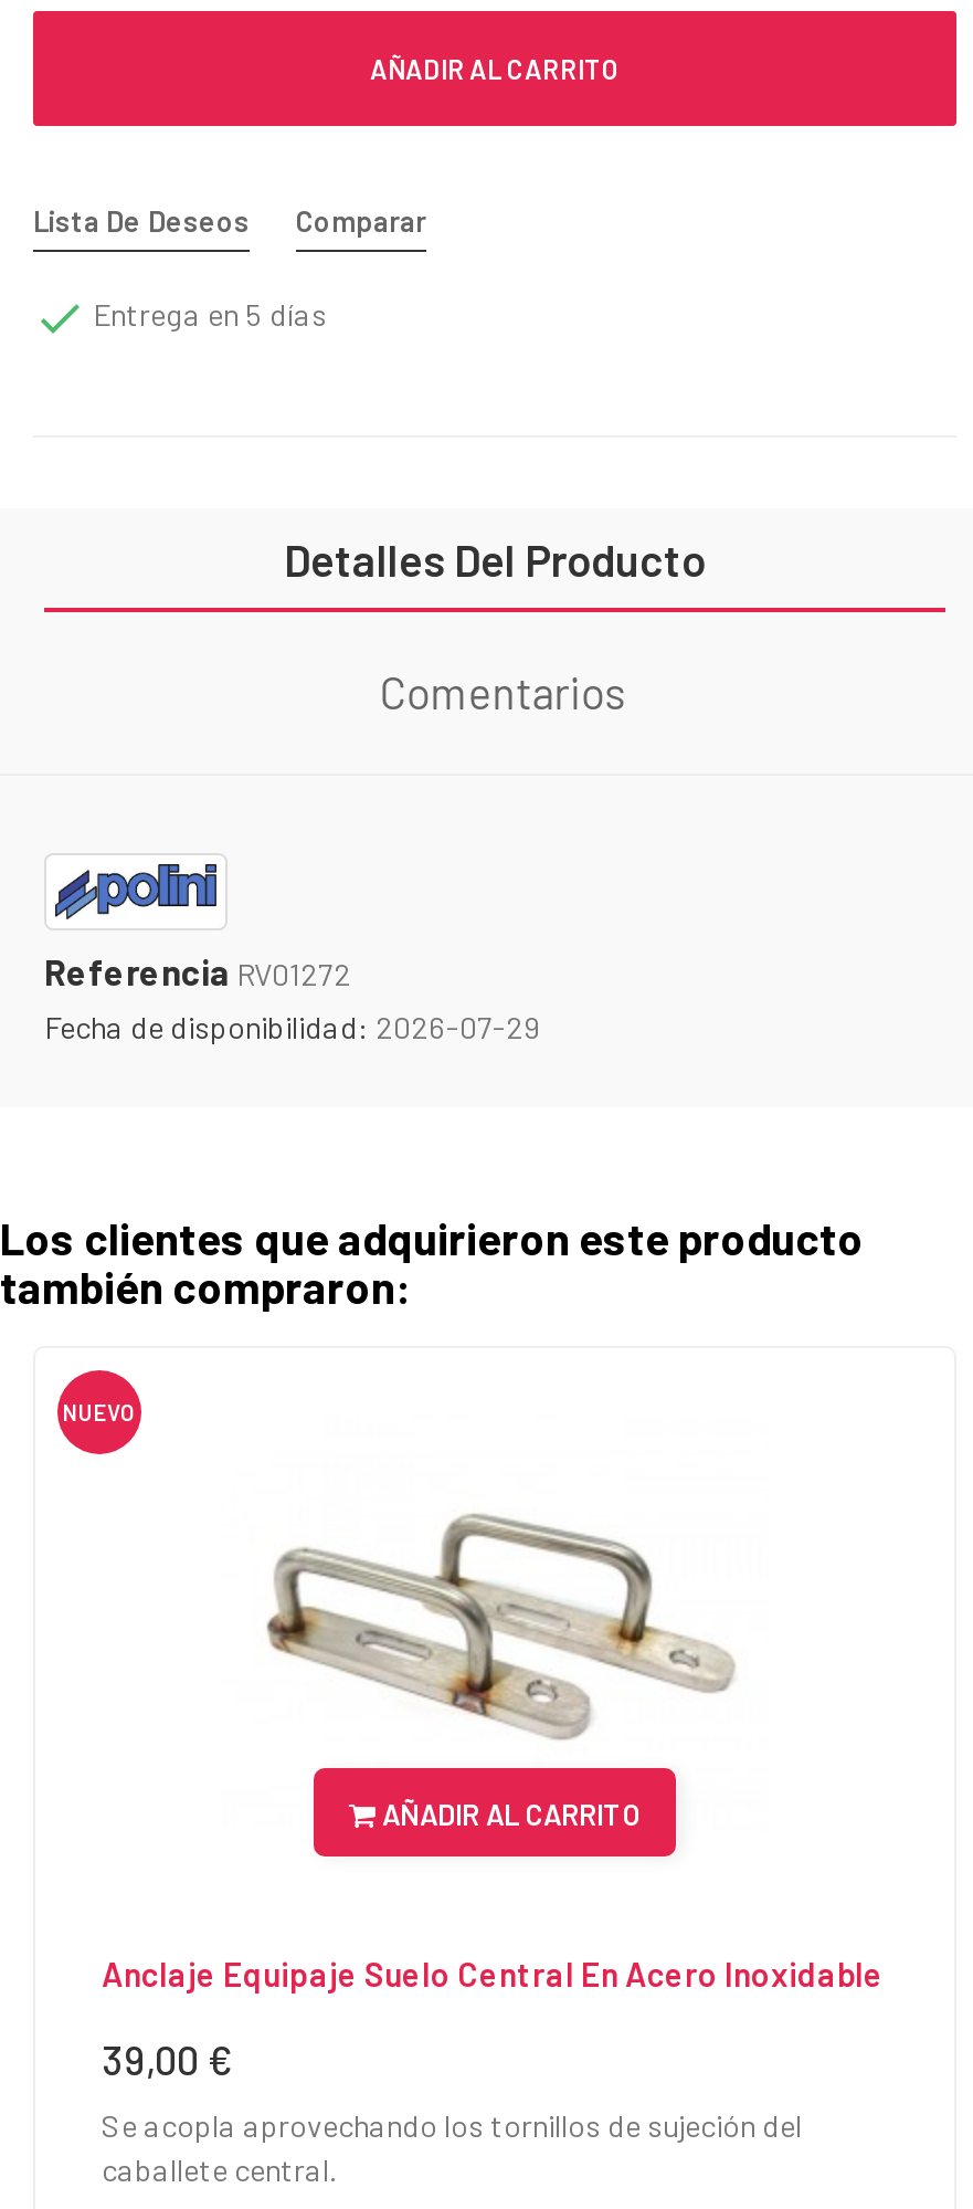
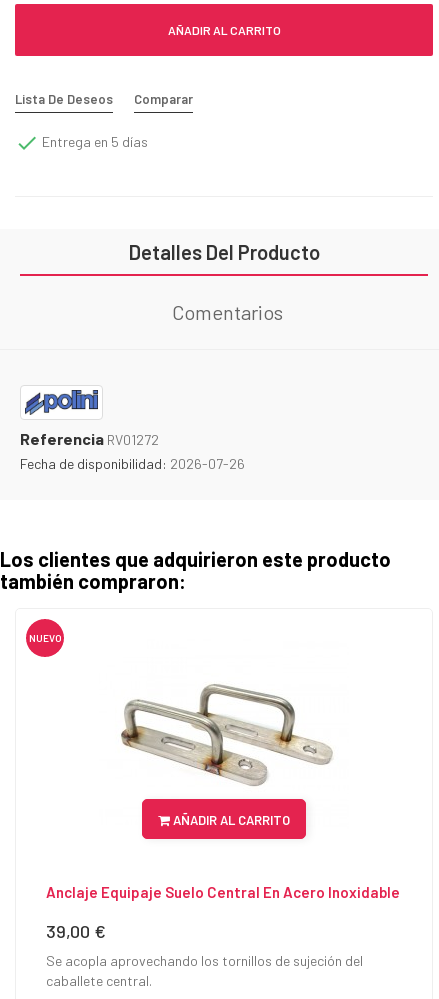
[44,1008,541,1046] Fecha de disponibilidad: 2026-07-29 -> [20,455,245,472] Fecha de disponibilidad: 2026-07-26

